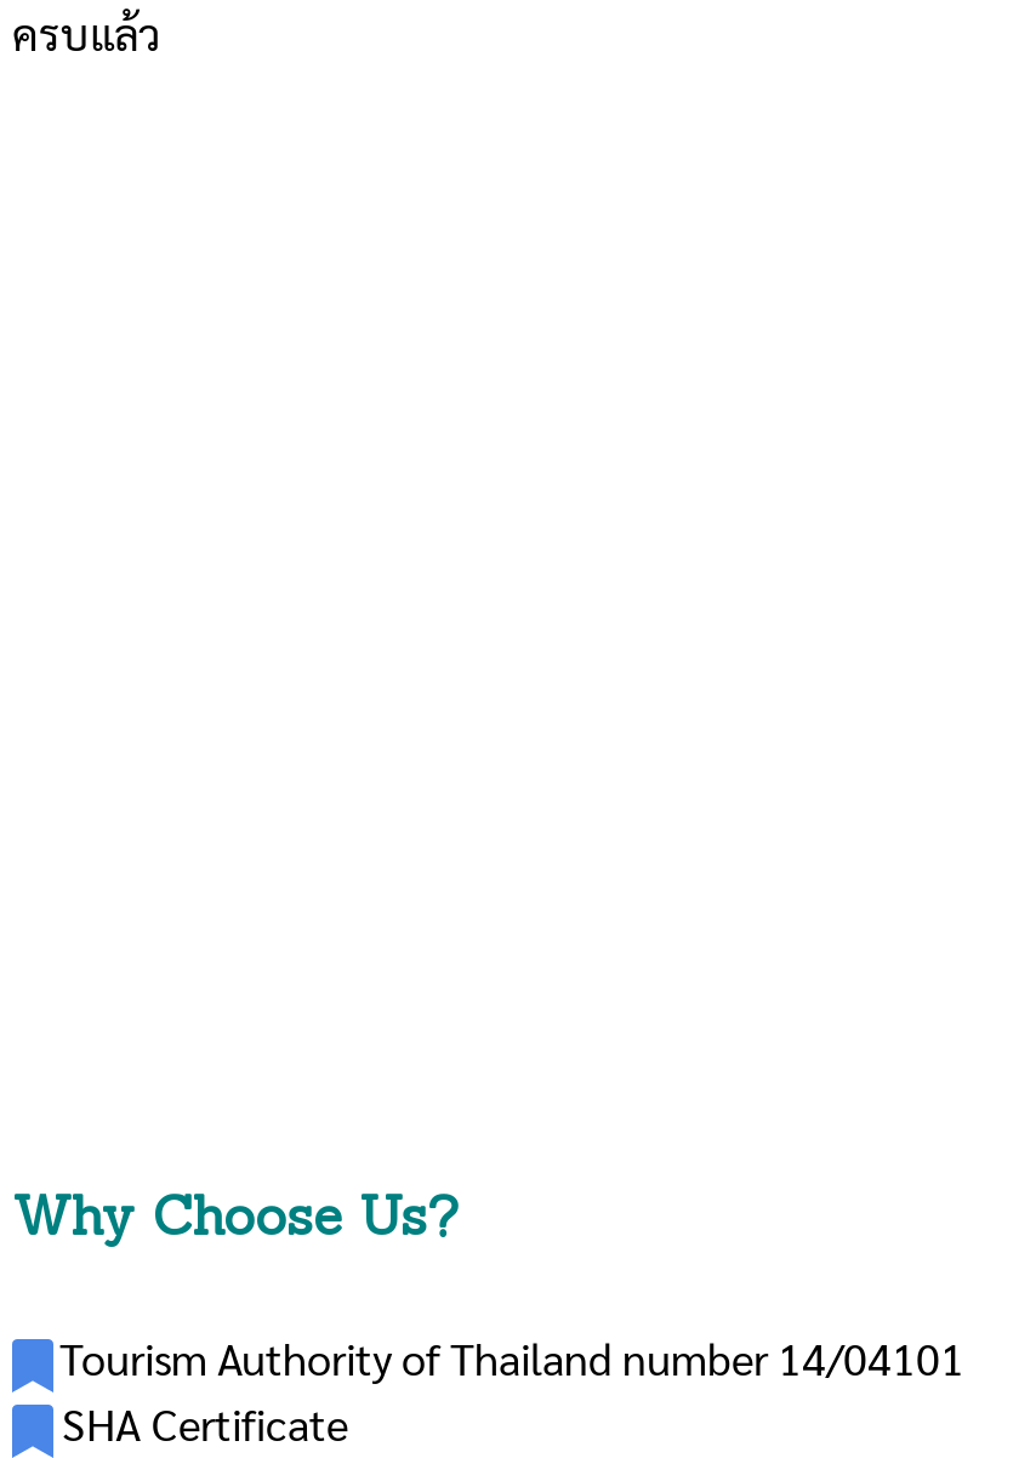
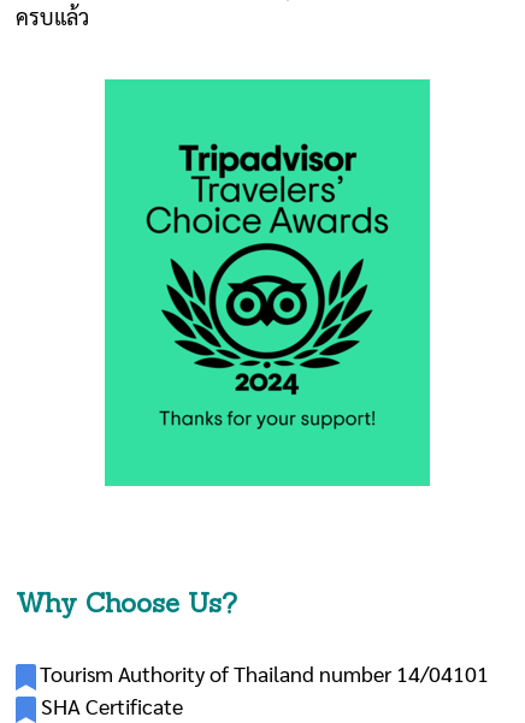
none -> [104,78,431,487] [image]

